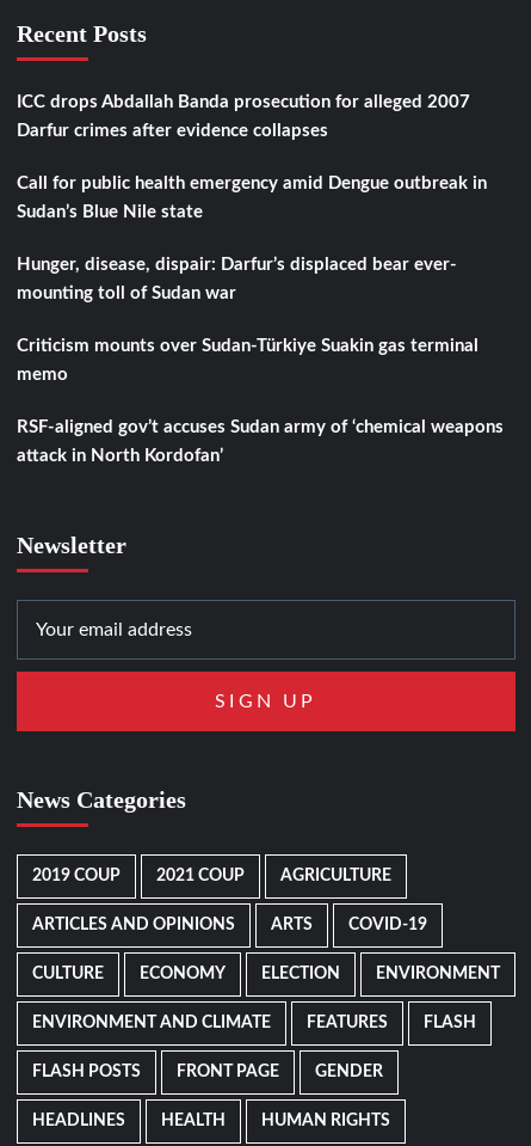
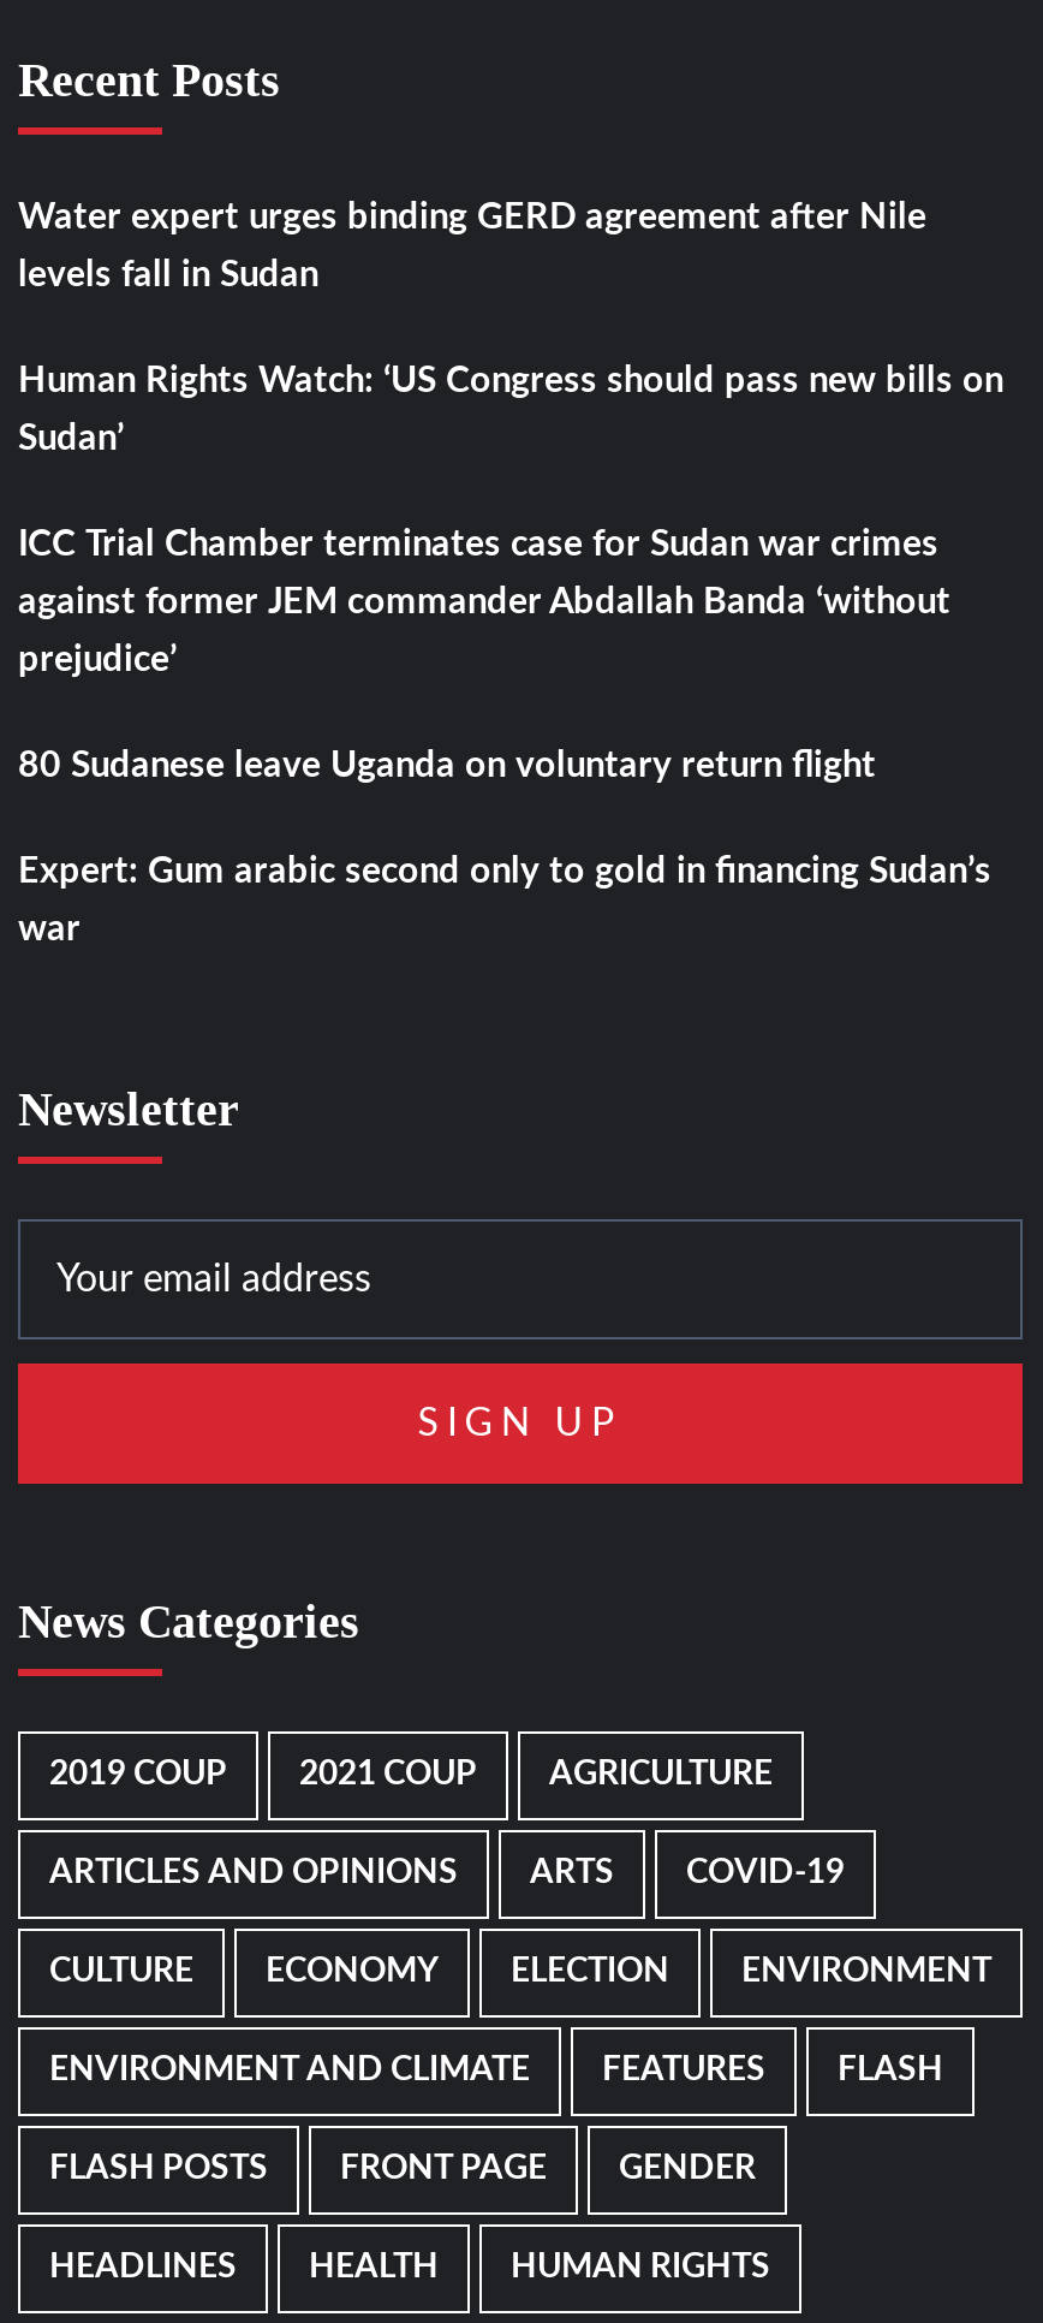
[17,93,470,111] ICC drops Abdallah Banda prosecution for alleged 2007 -> [18,198,926,234] Water expert urges binding GERD agreement after Nile
[17,121,328,139] Darfur crimes after evidence collapses -> [18,256,318,292] levels fall in Sudan
[17,174,487,192] Call for public health emergency amid Dengue outbreak in -> [18,362,1003,398] Human Rights Watch: ‘US Congress should pass new bills on
[17,203,203,220] Sudan’s Blue Nile state -> [18,420,124,456] Sudan’
[17,255,457,273] Hunger, disease, dispair: Darfur’s displaced bear ever- -> [18,525,938,562] ICC Trial Chamber terminates case for Sudan war crimes
[17,284,236,302] mounting toll of Sudan war -> [18,583,950,619] against former JEM commander Abdallah Banda ‘without
[17,336,478,354] Criticism mounts over Sudan-Türkiye Suakin gas terminal -> [18,641,177,677] prejudice’
[17,365,68,383] memo -> [18,747,876,783] 80 Sudanese leave Uganda on voluntary return flight
[17,418,504,436] RSF-aligned gov’t accuses Sudan army of ‘chemical weapons -> [18,852,991,889] Expert: Gum arabic second only to gold in financing Sudan’s
[17,446,223,464] attack in North Kordofan’ -> [18,910,81,946] war

